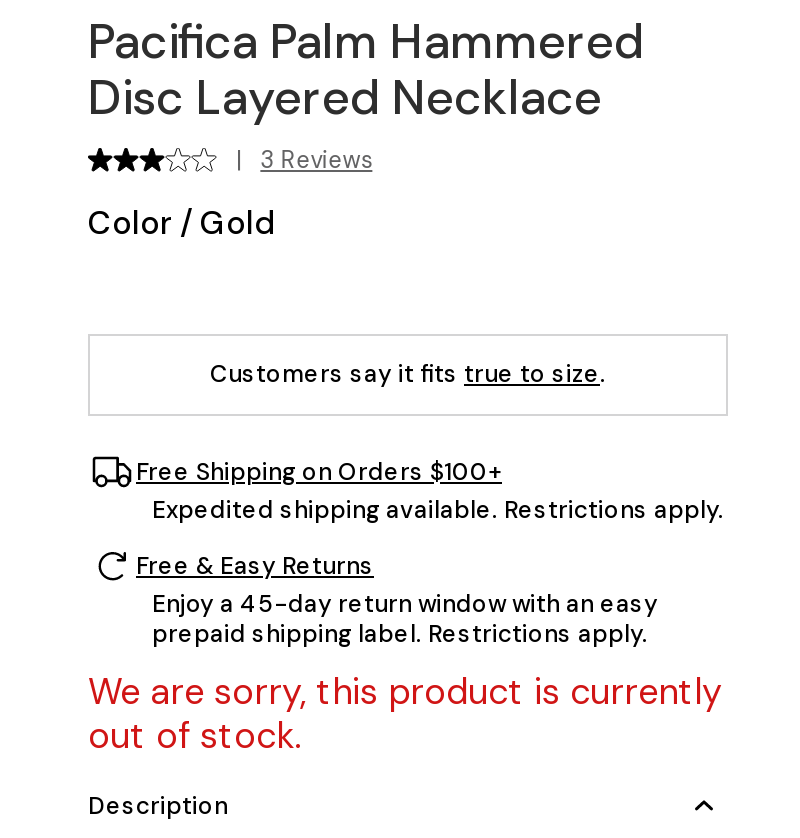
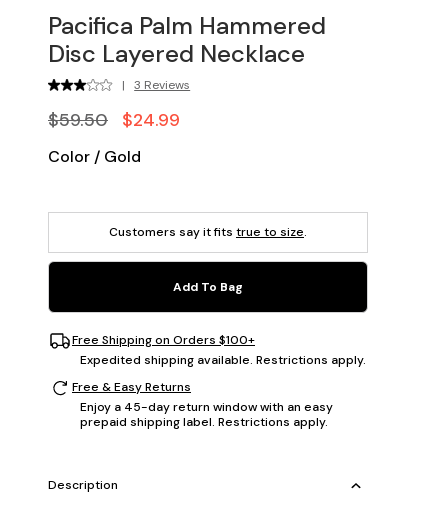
none -> [48,108,180,132] $59.50 $24.99
none -> [173,279,243,295] Add To Bag
moved [136,455,724,650] -> [72,332,366,430]: Free Shipping on Orders $100+ | Expedited shipping available. Restrictions apply. | Free & Easy Returns | Enjoy a 45-day return window with an easy | prepaid shipping label. Restrictions apply.
[88,668,722,760] We are sorry, this product is currently | out of stock. -> none

